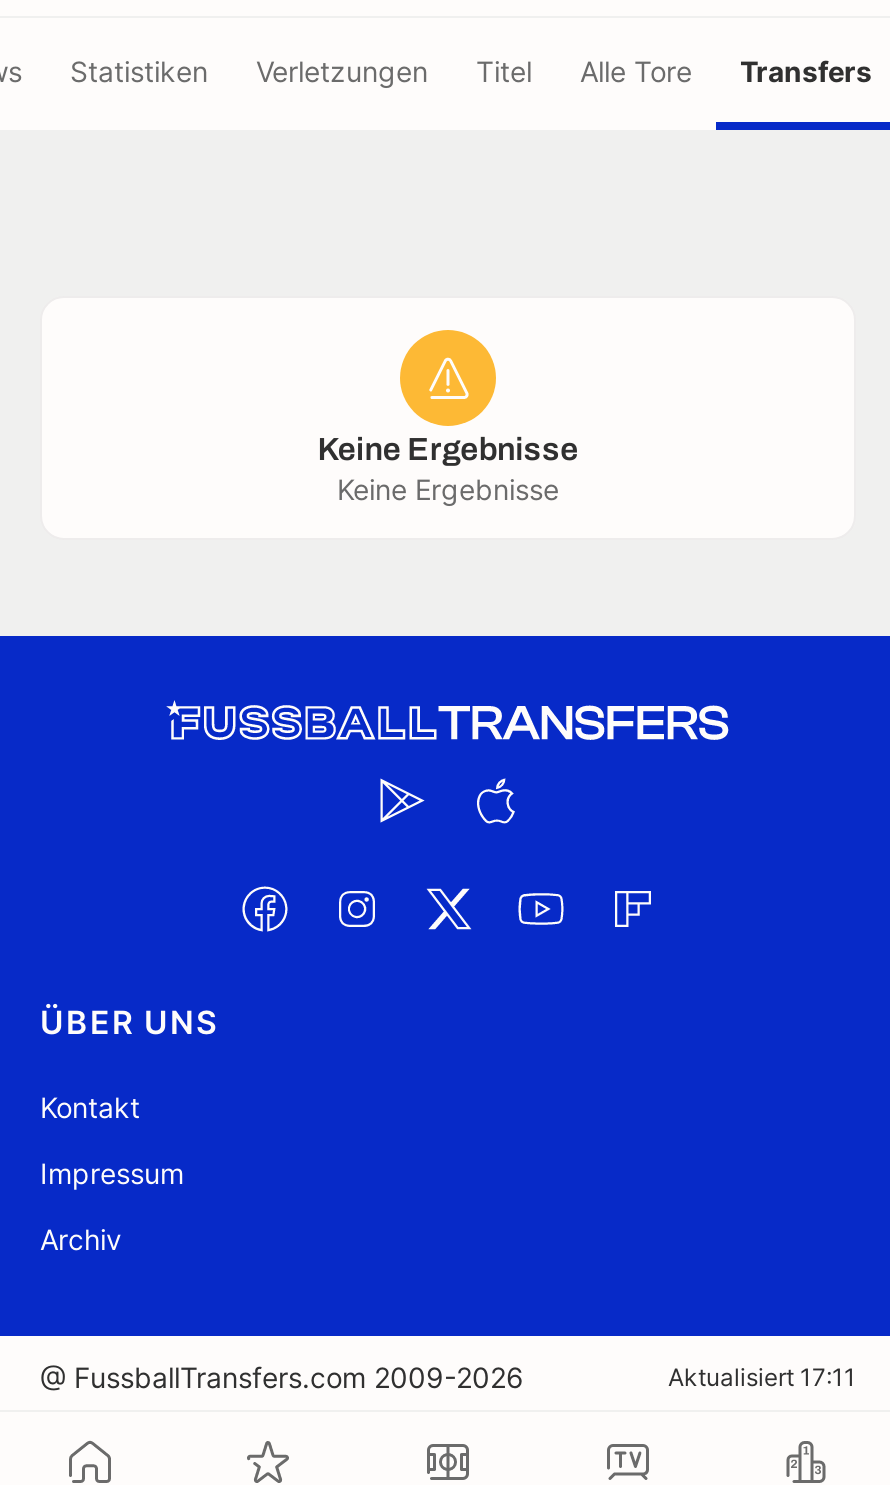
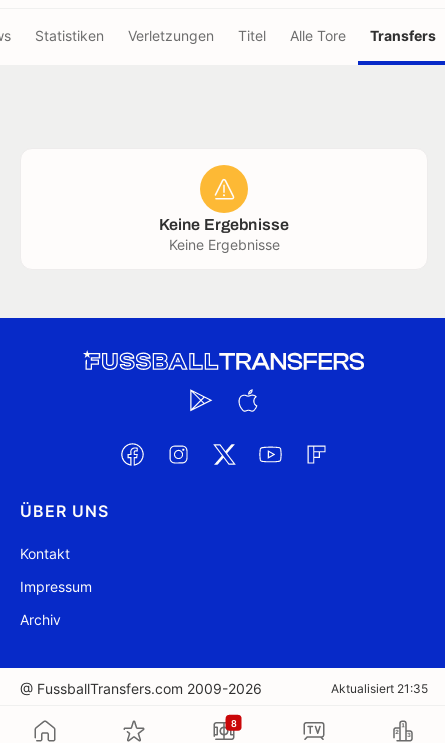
[668,1362,856,1392] Aktualisiert 17:11 -> [331,681,428,696] Aktualisiert 21:35
none -> [230,717,237,728] 8

